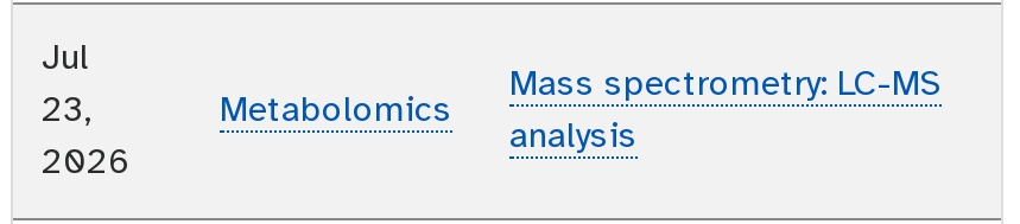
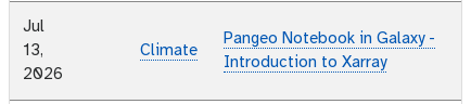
[509,66,942,156] Mass spectrometry: LC-MS | analysis -> [224,30,435,71] Pangeo Notebook in Galaxy - | Introduction to Xarray
[42,92,91,130] 23, -> [23,42,43,60] 13,
[220,92,452,130] Metabolomics -> [140,42,198,60] Climate

